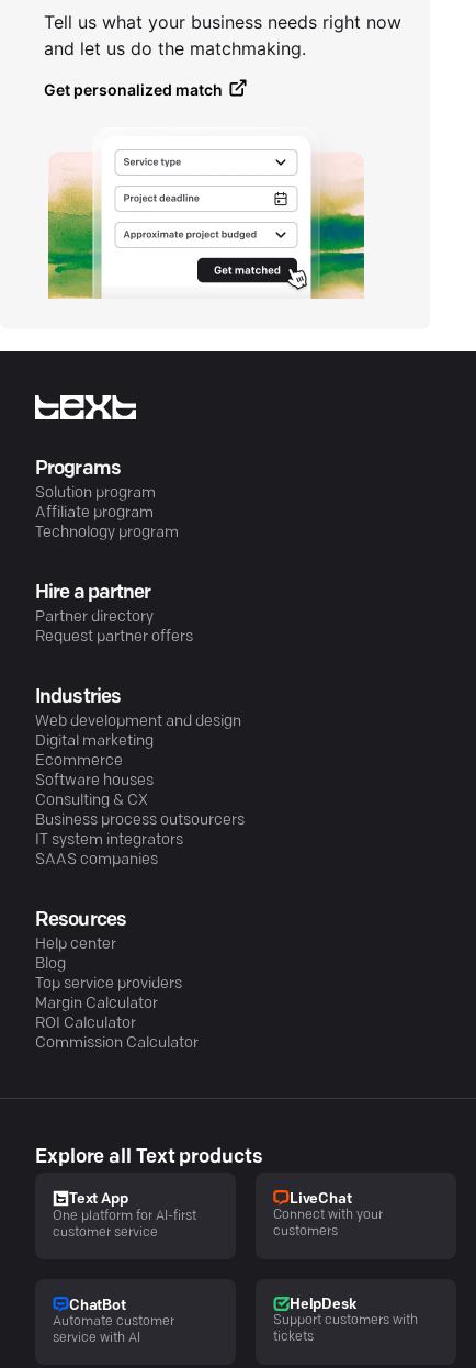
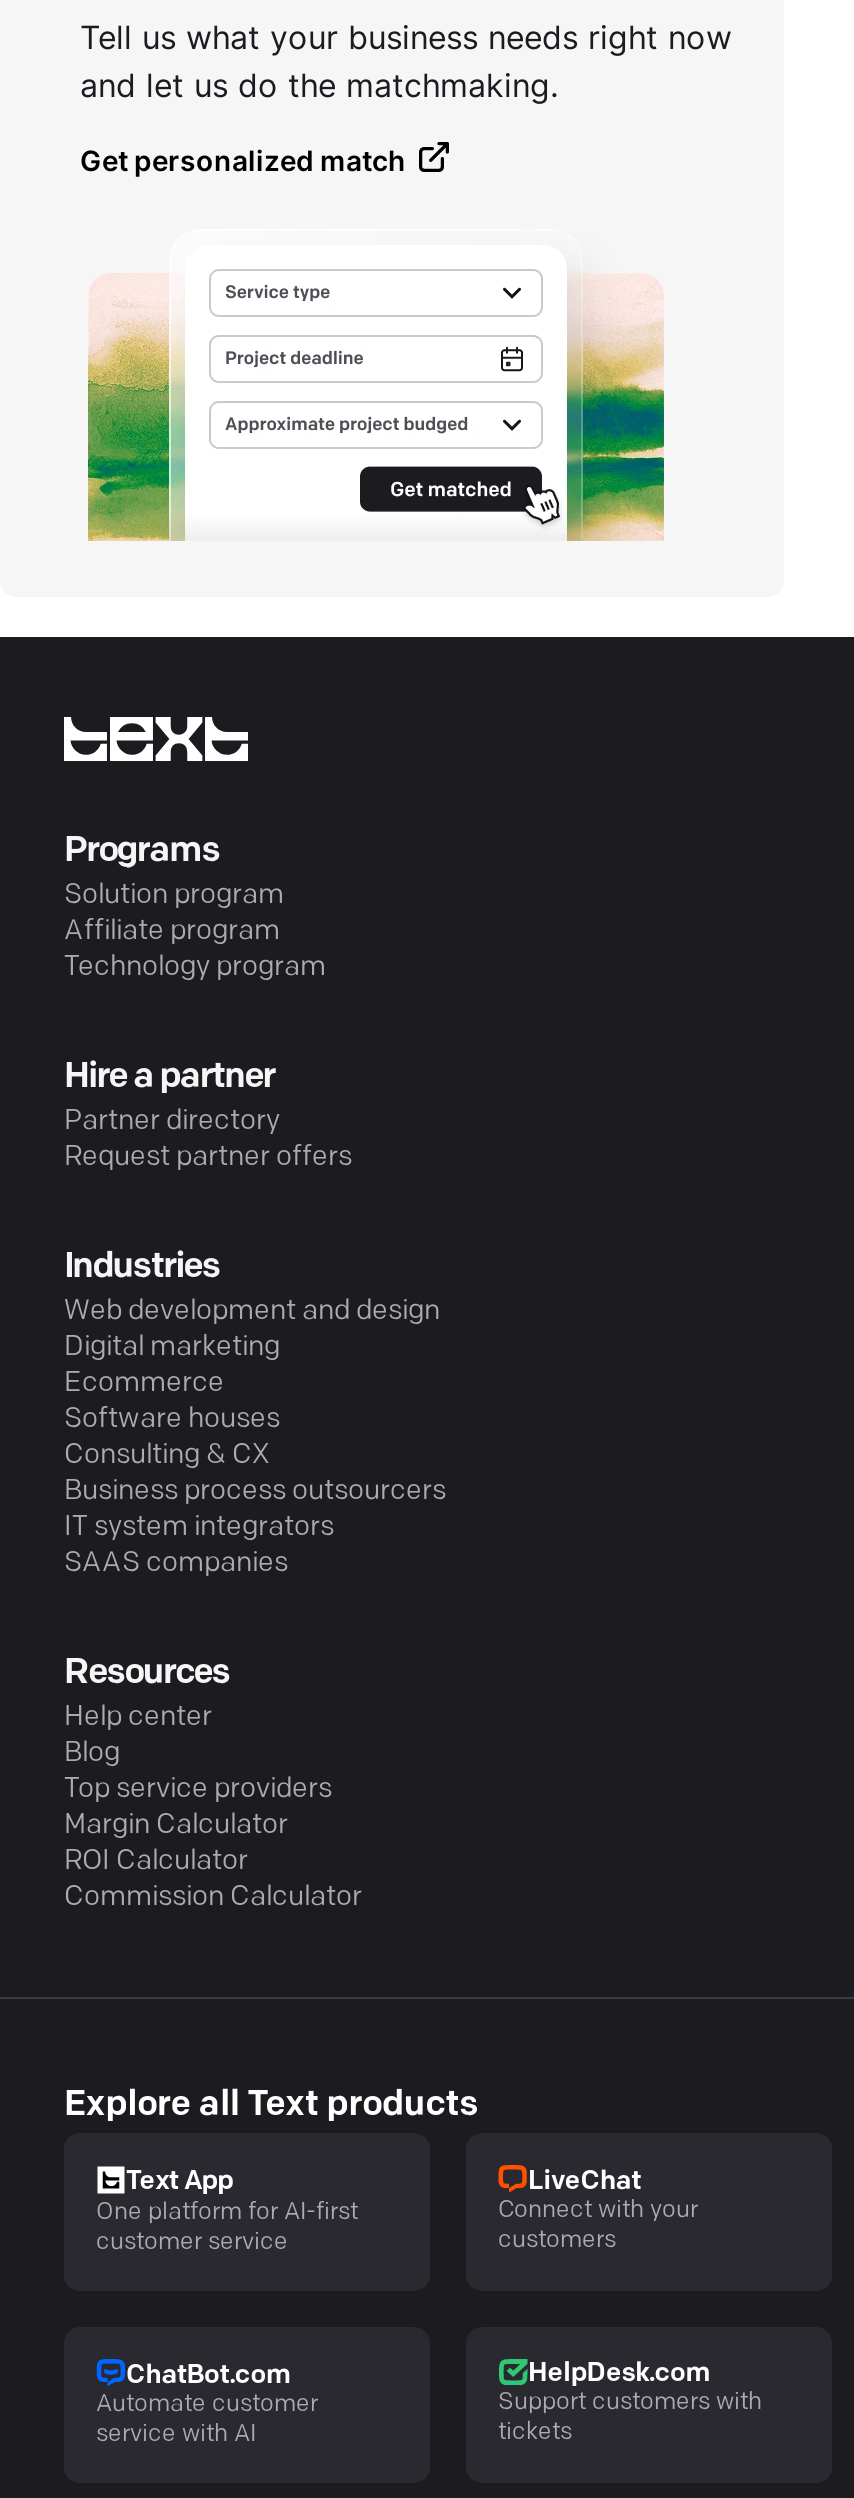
[69,1298,126,1313] ChatBot -> [126,2362,290,2388] ChatBot.com
[290,1298,356,1312] HelpDesk -> [528,2361,709,2387] HelpDesk.com

